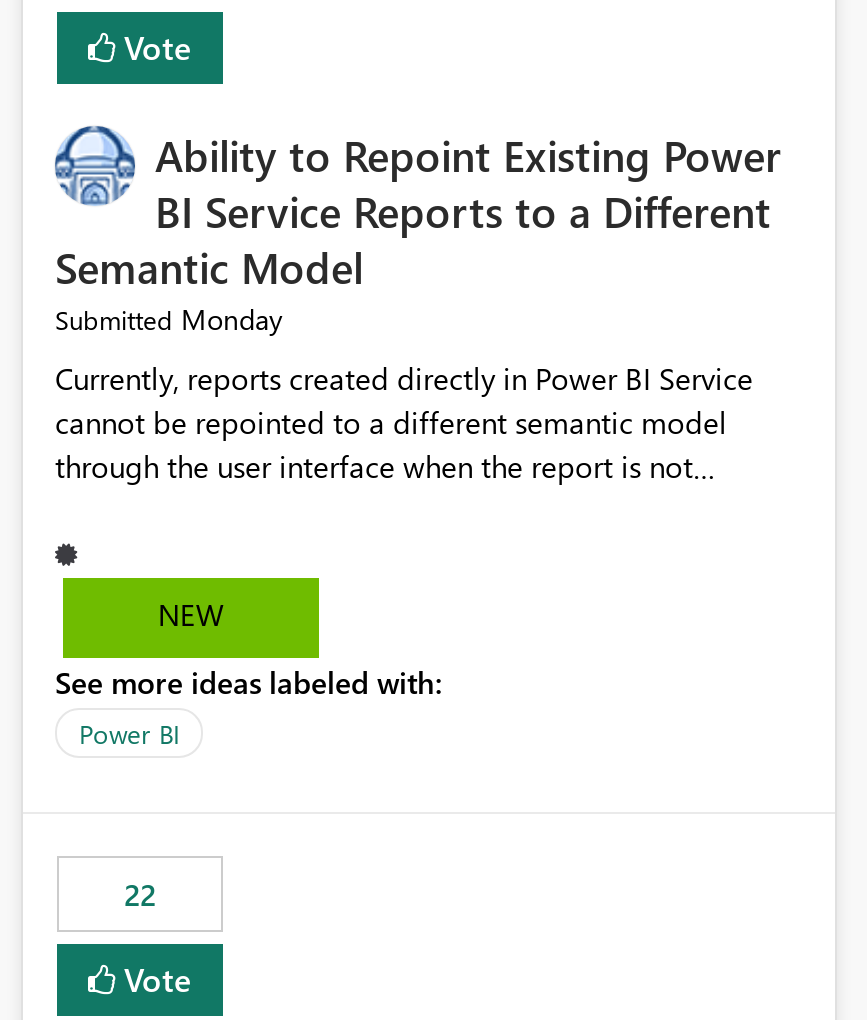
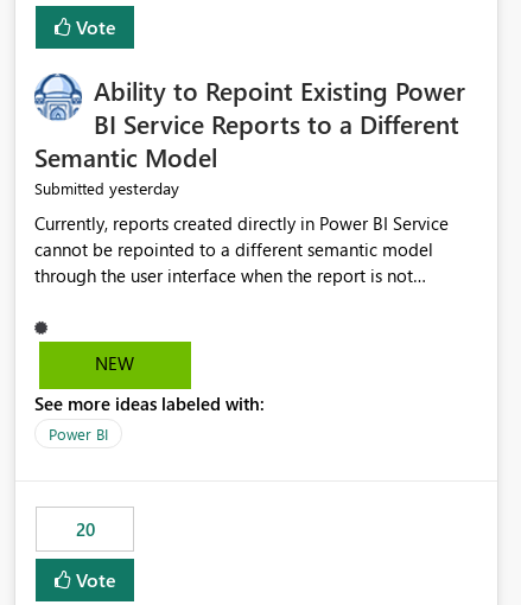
[55,301,283,339] Submitted Monday -> [34,177,179,200] Submitted yesterday
[124,875,156,915] 22 -> [75,518,94,541] 20

